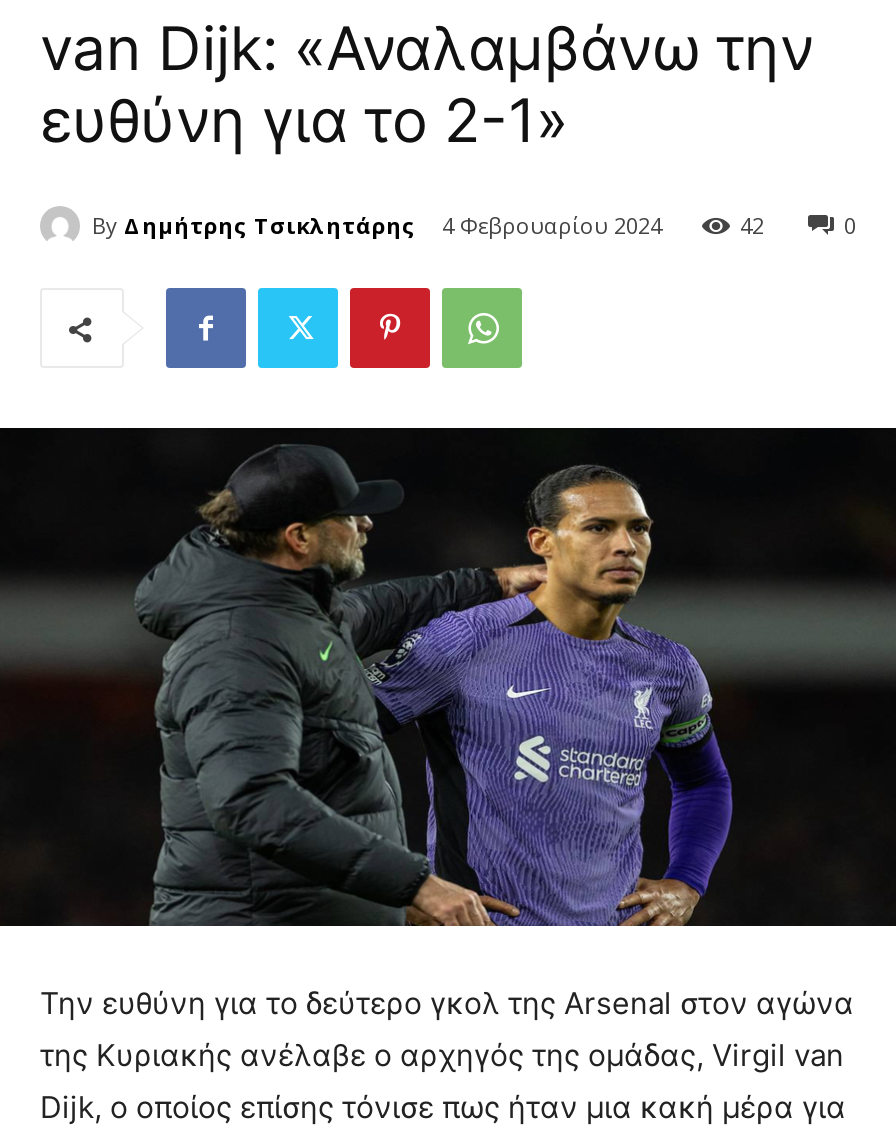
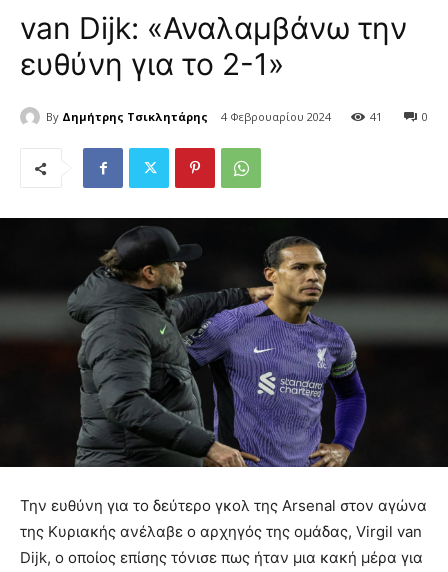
[740,210,764,240] 42 -> [370,109,382,124] 41

